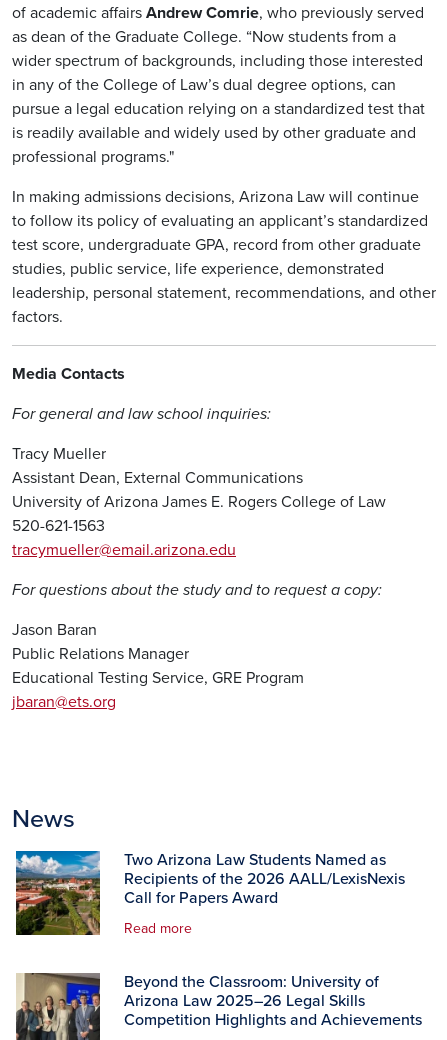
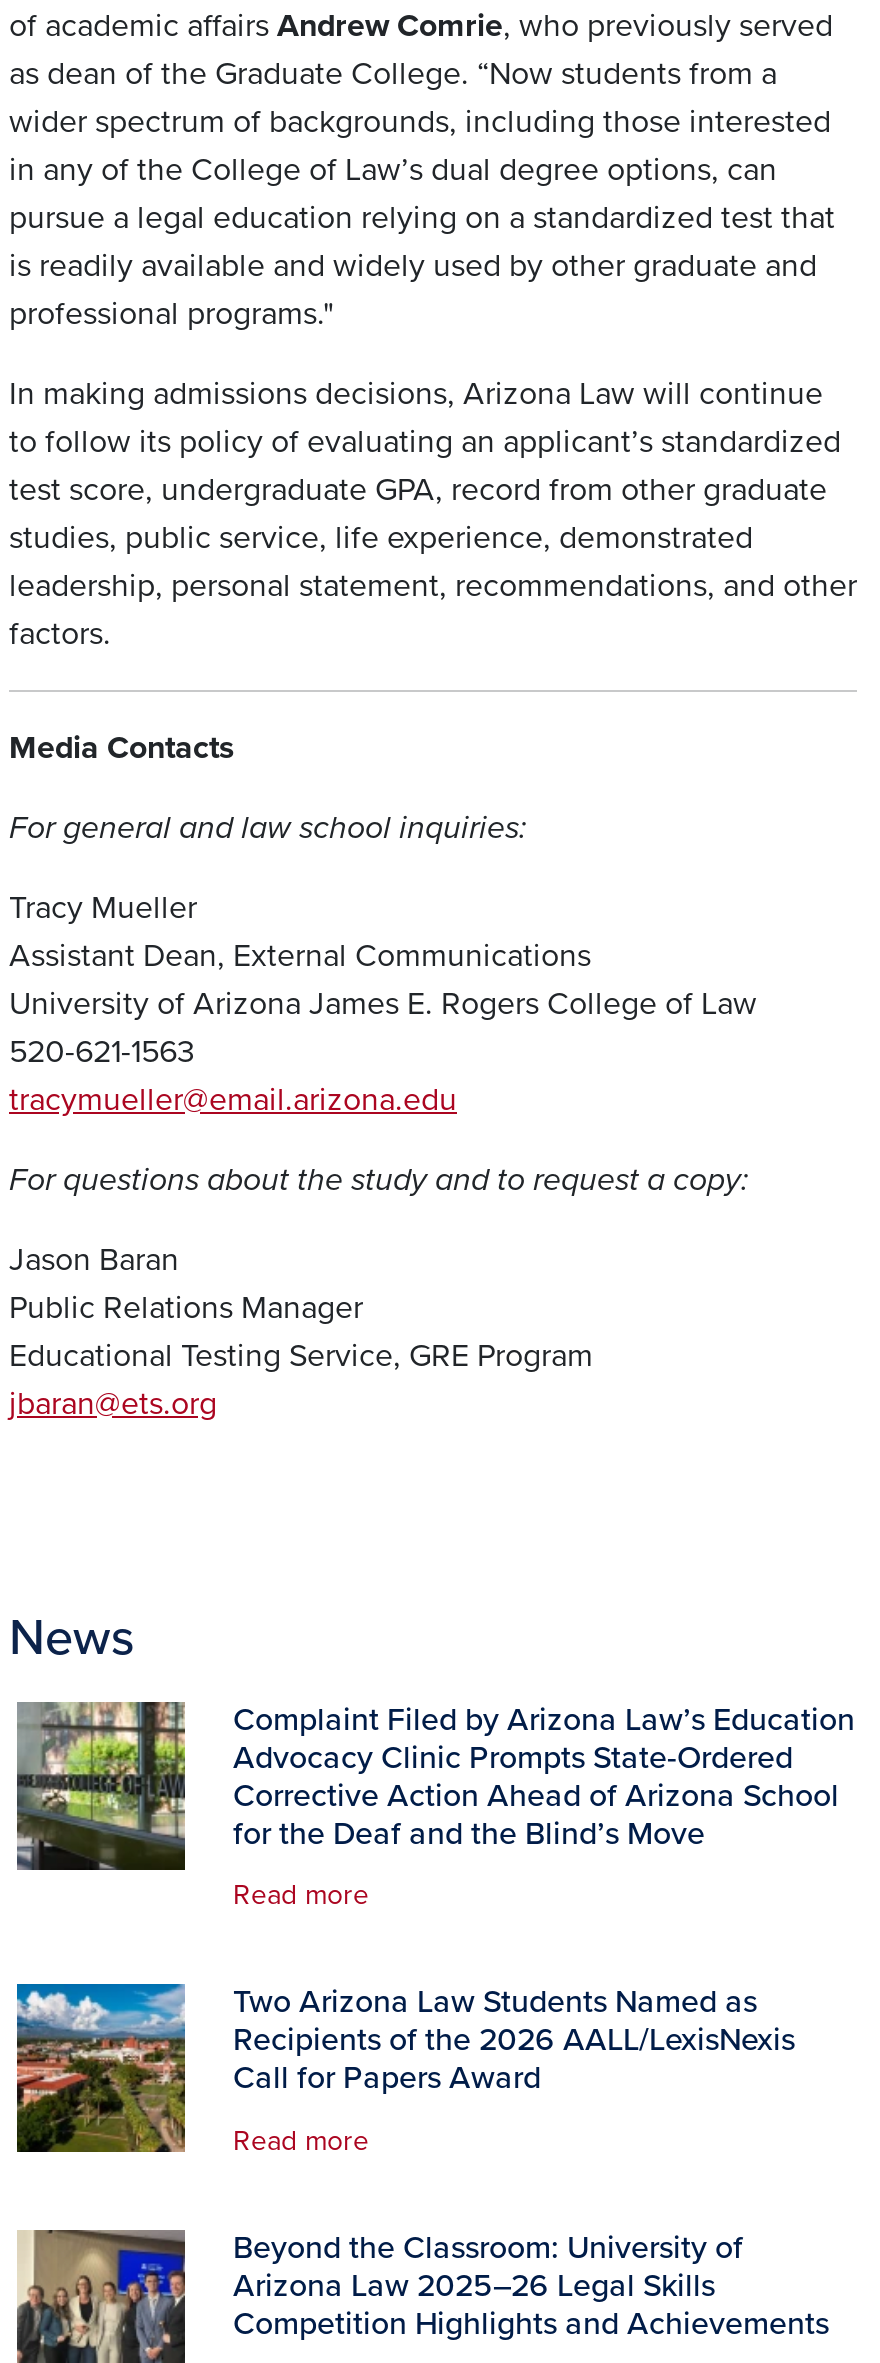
none -> [15,1700,855,1913] [image] | Complaint Filed by Arizona Law’s Education | Advocacy Clinic Prompts State-Ordered | Corrective Action Ahead of Arizona School | for the Deaf and the Blind’s Move | Read more

